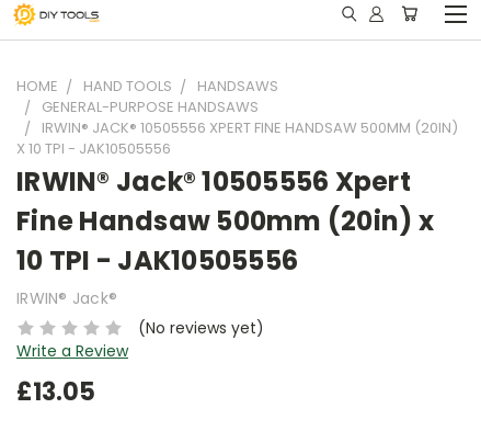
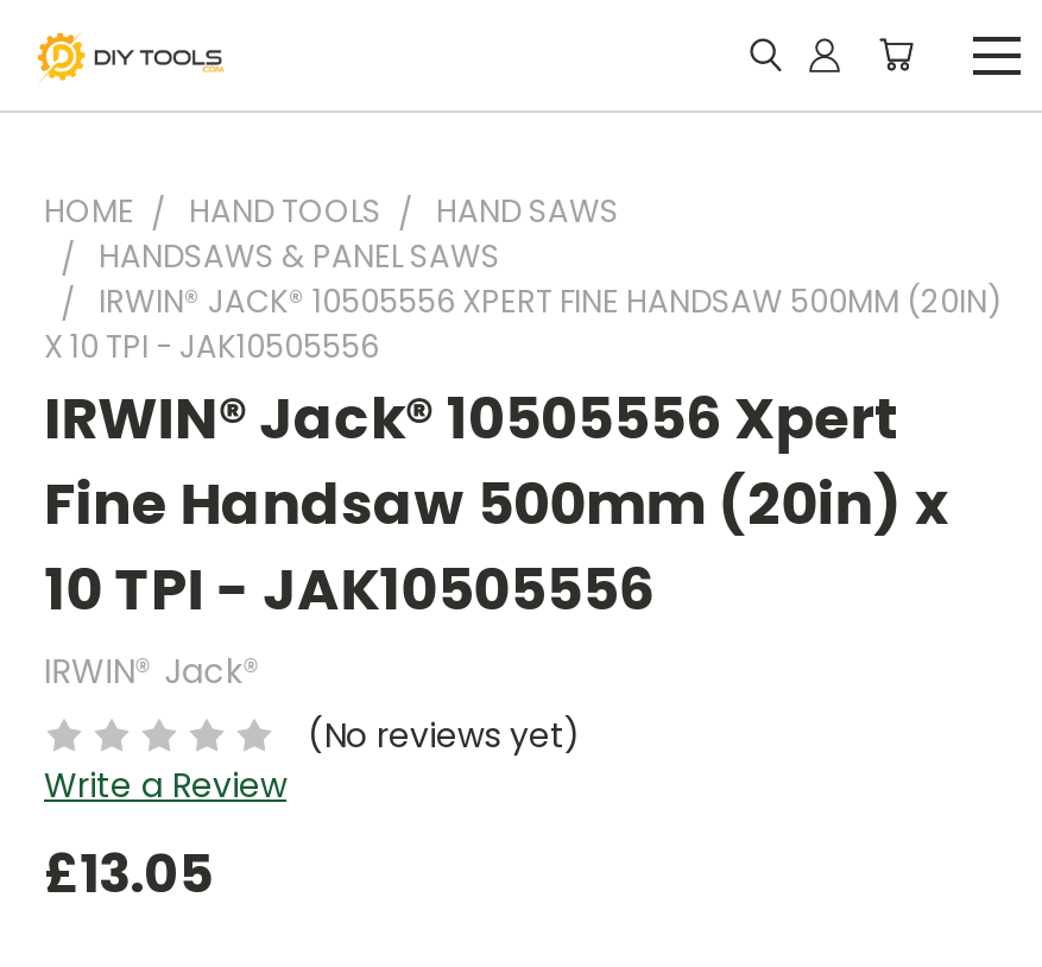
[42,76,278,117] HANDSAWS | GENERAL-PURPOSE HANDSAWS -> [99,189,619,279] HAND SAWS | HANDSAWS & PANEL SAWS

